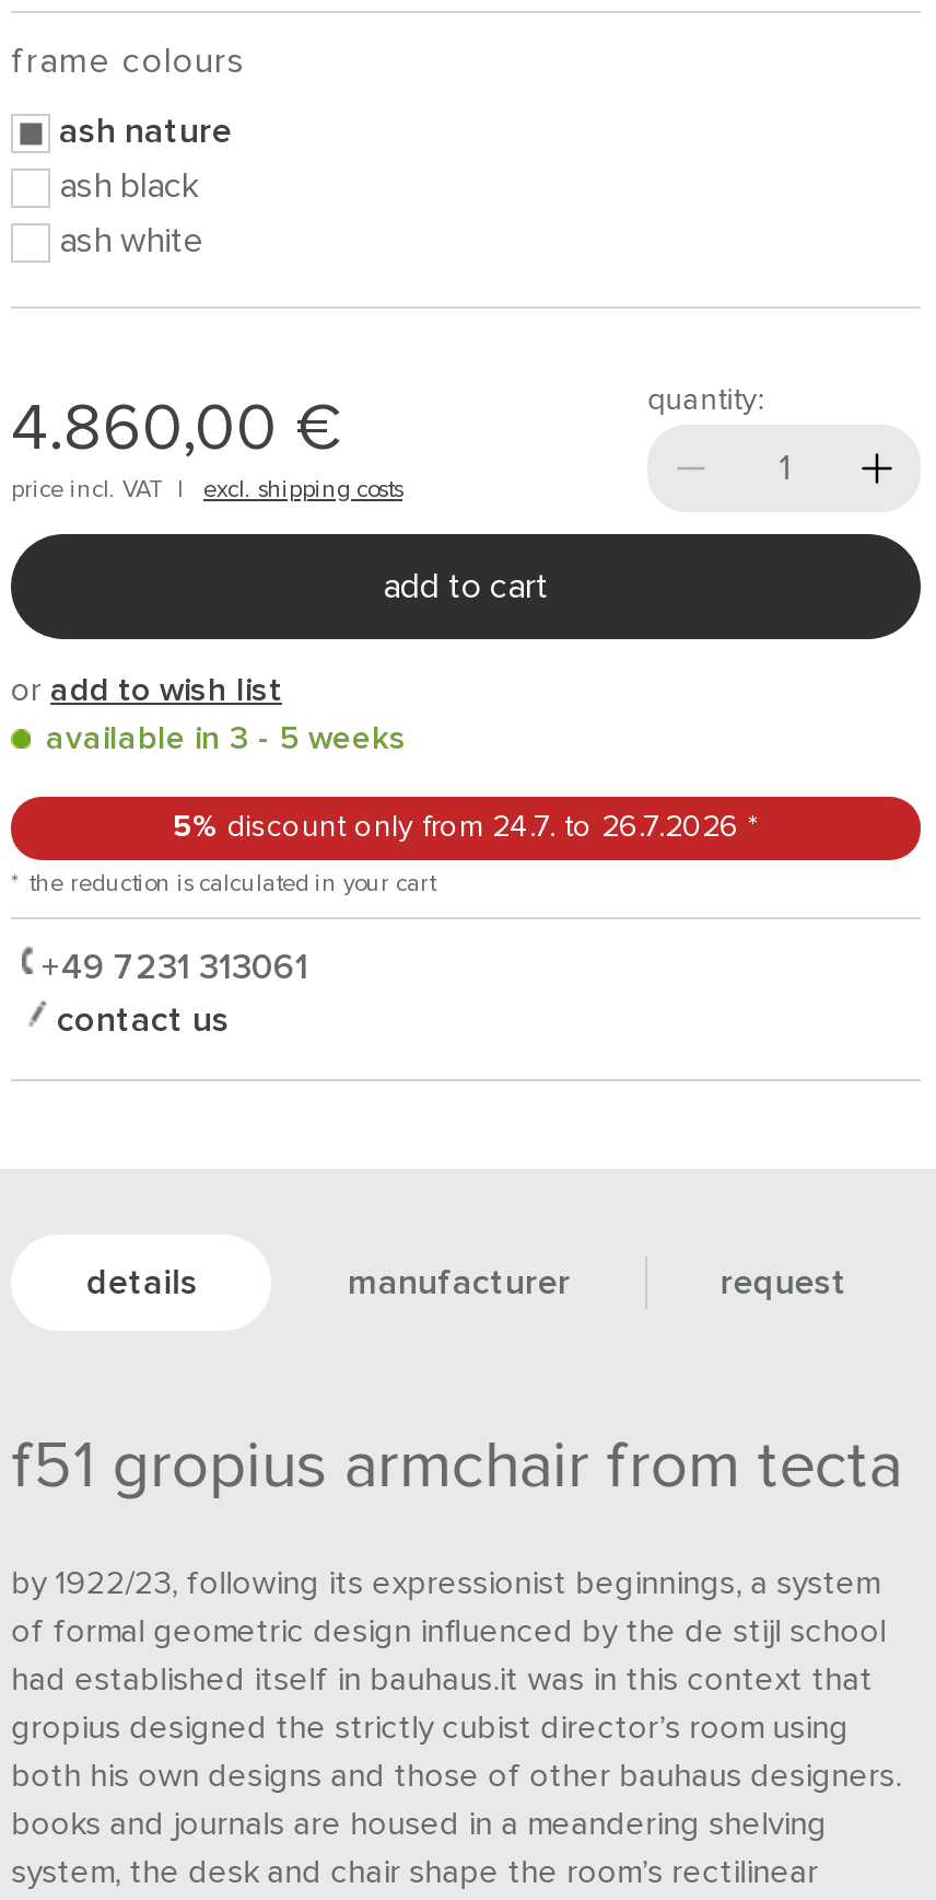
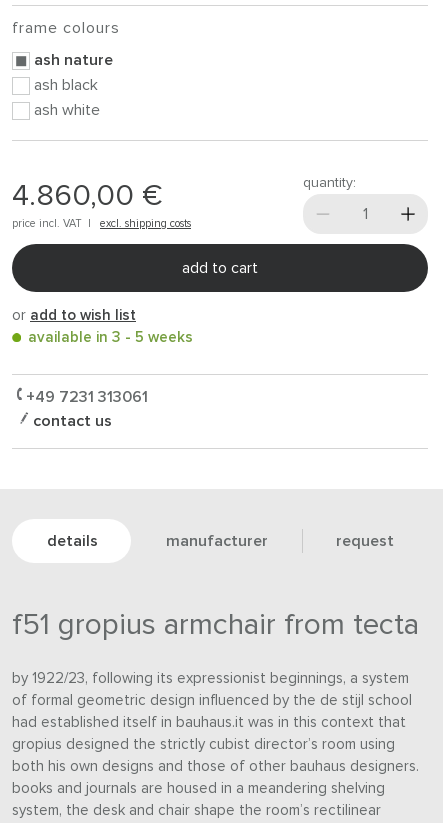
[11,813,759,896] 5% discount only from 24.7. to 26.7.2026 * | * the reduction is calculated in your cart -> none

